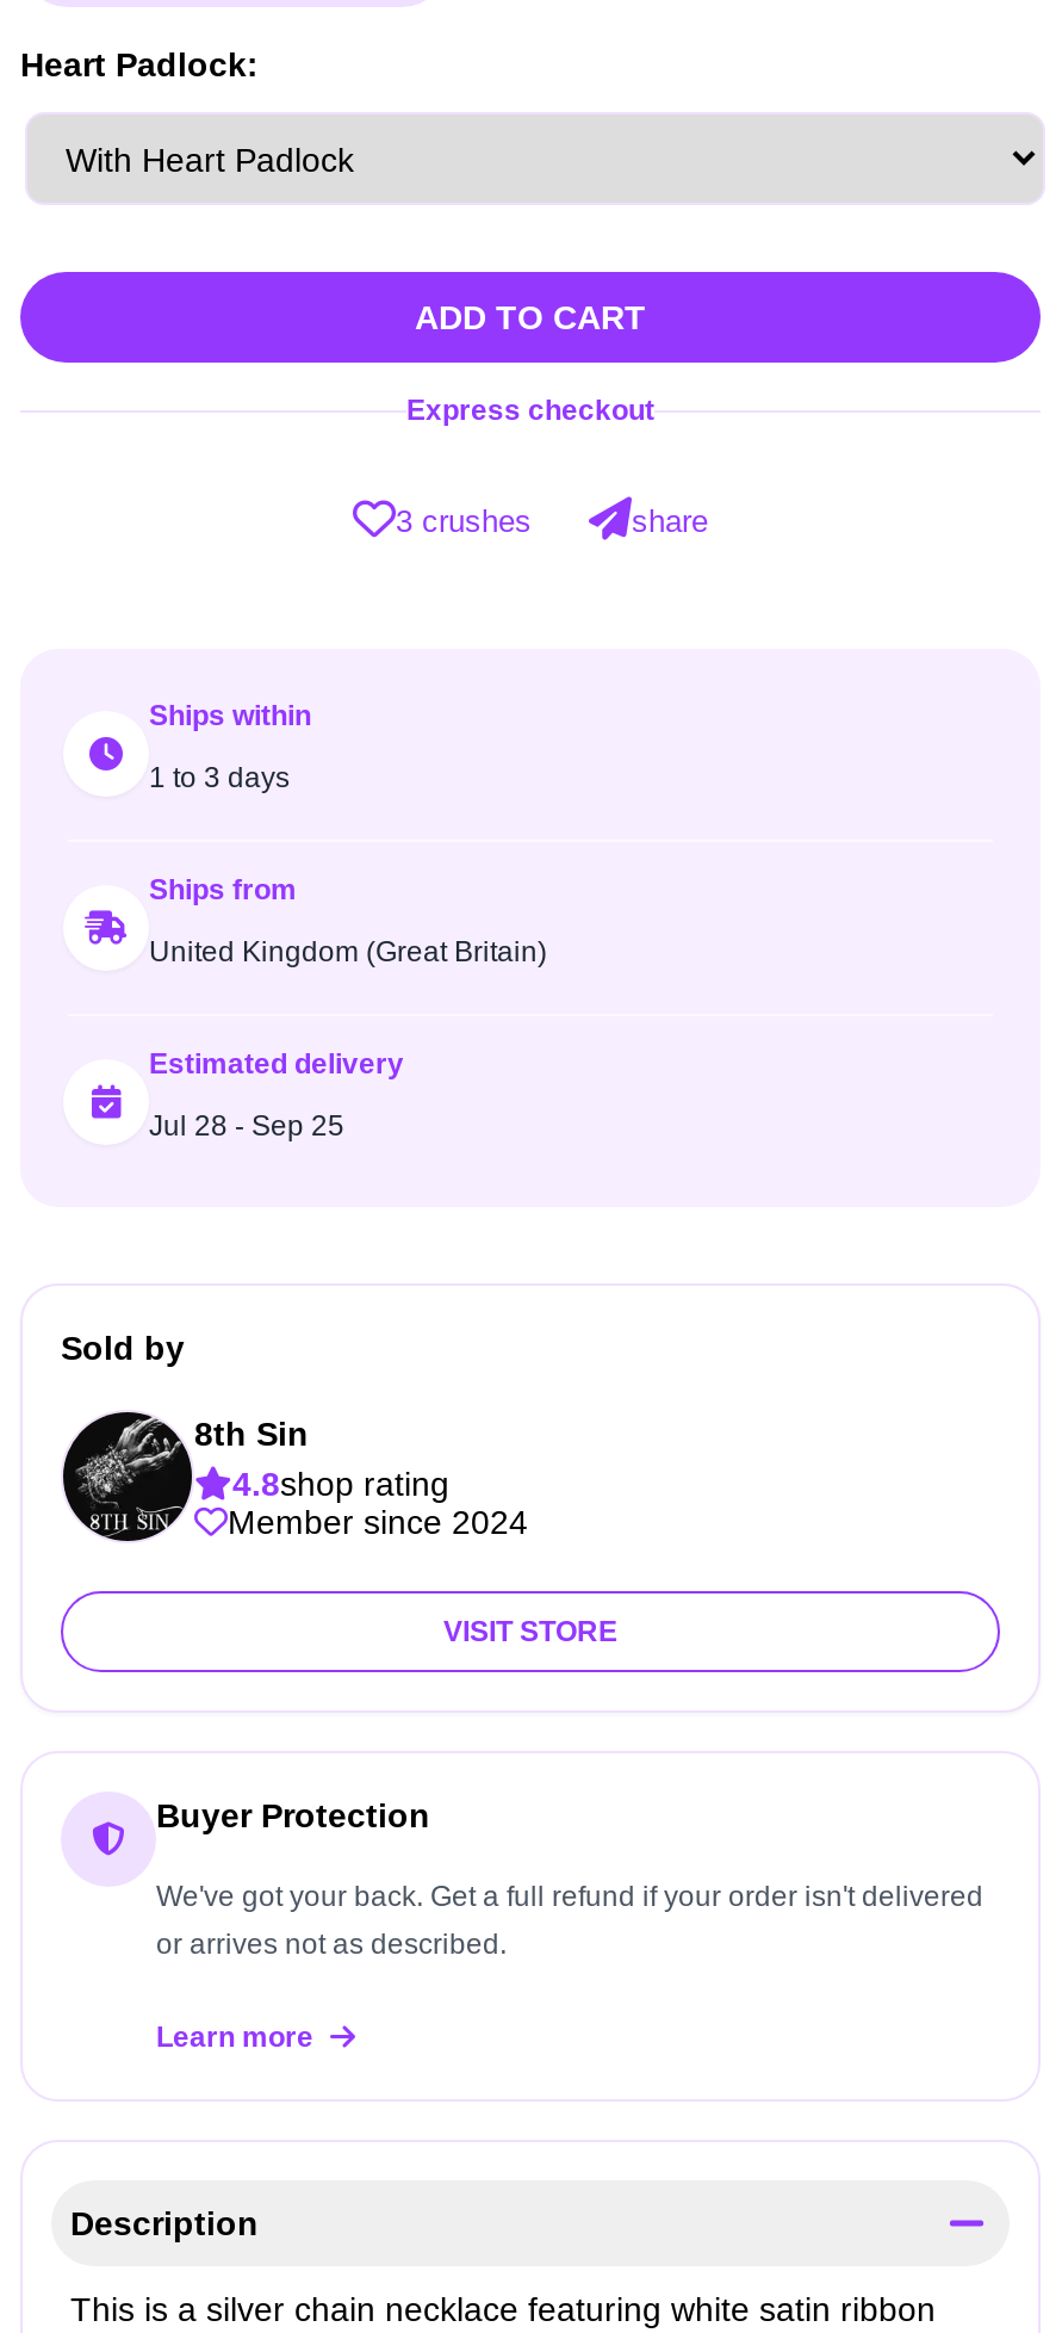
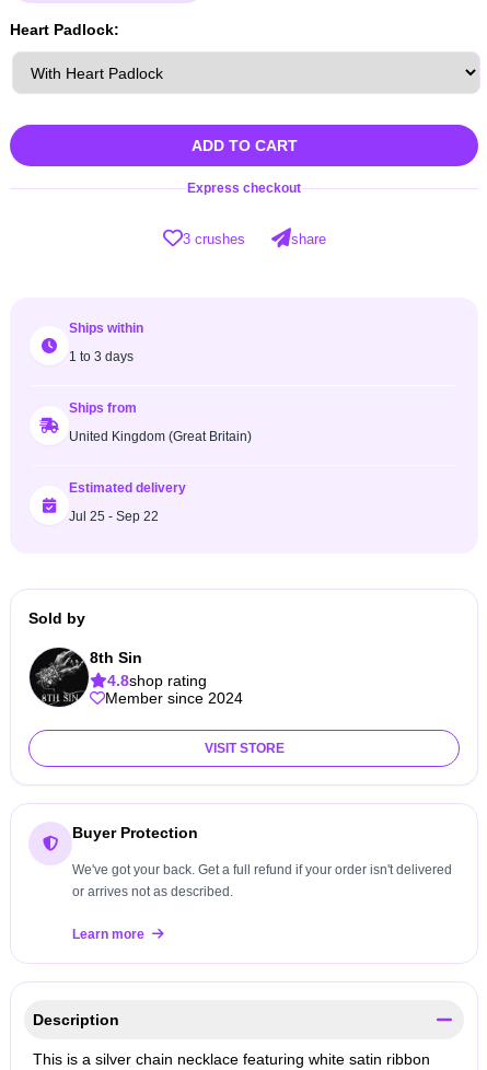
[149,1110,344,1143] Jul 28 - Sep 25 -> [69,509,159,524] Jul 25 - Sep 22

